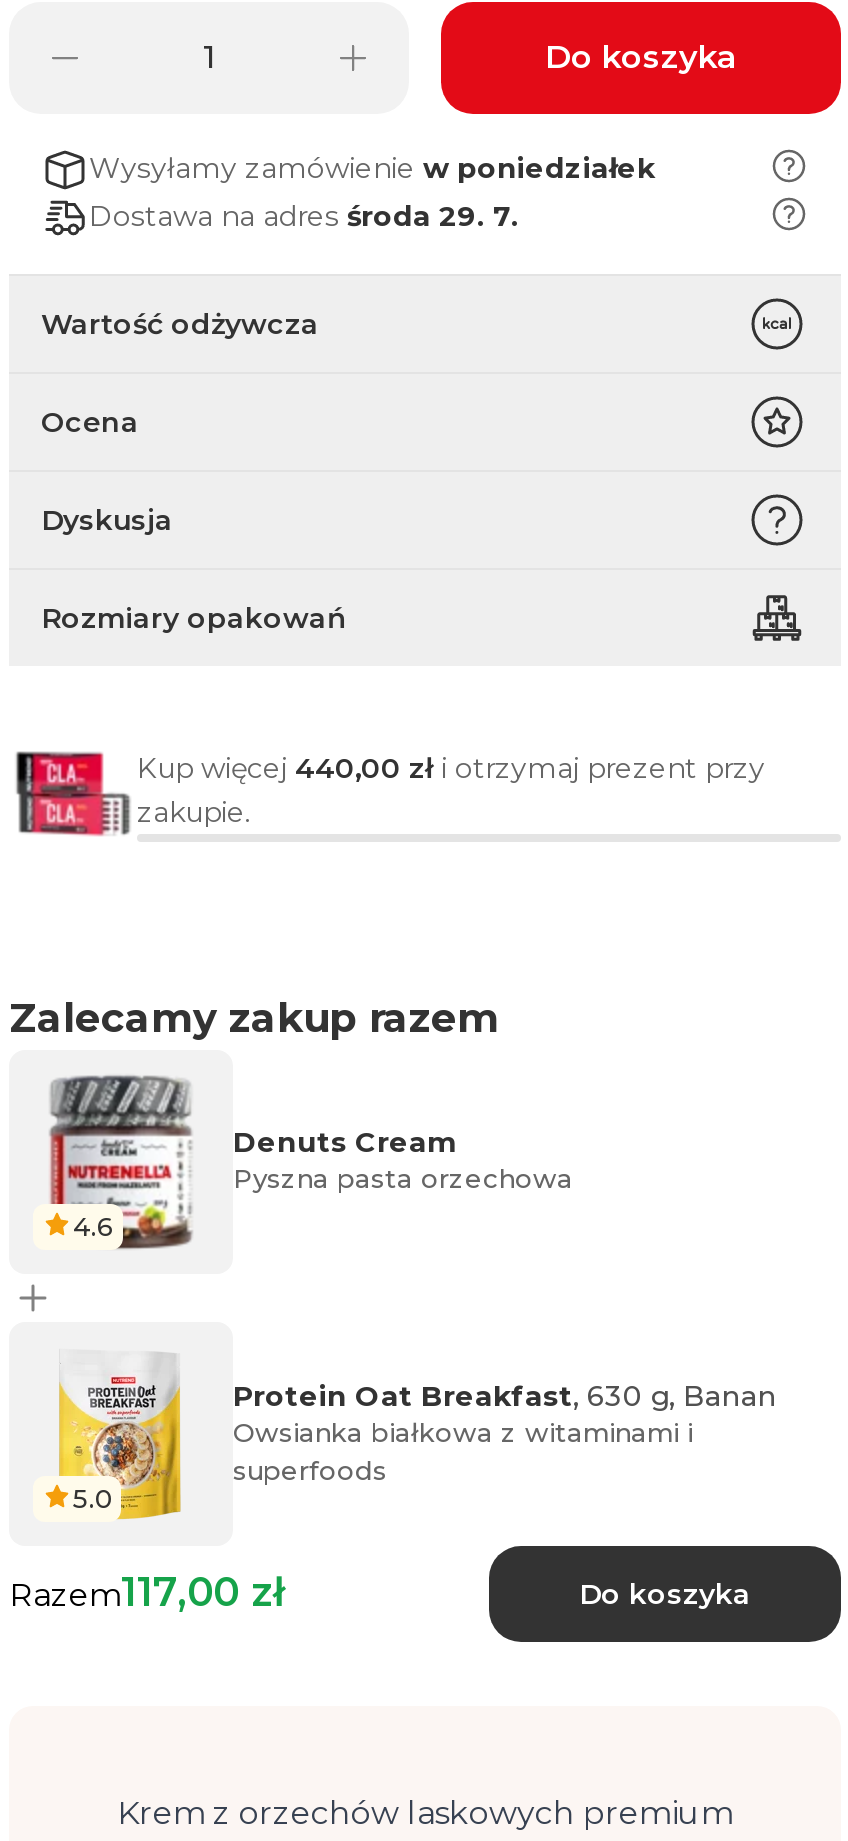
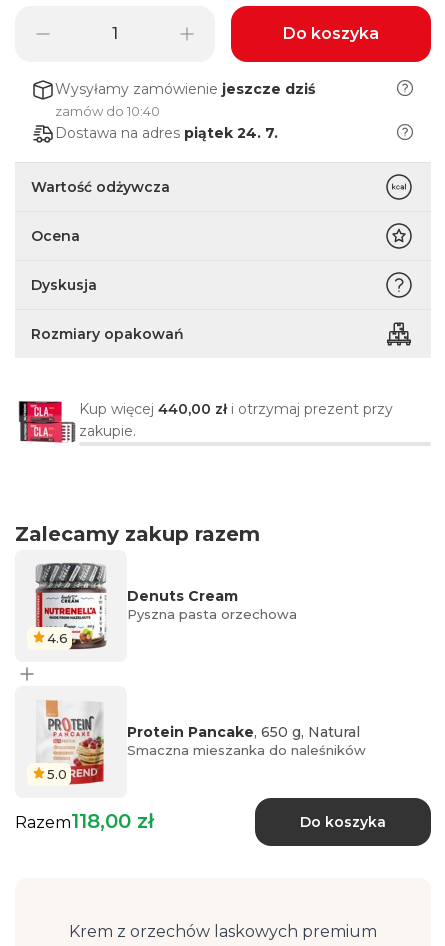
[89,150,655,234] Wysyłamy zamówienie w poniedziałek | Dostawa na adres środa 29. 7. -> [55,80,315,142] Wysyłamy zamówienie jeszcze dziś | zamów do 10:40 | Dostawa na adres piątek 24. 7.
[57,1352,777,1520] [image] | Protein Oat Breakfast, 630 g, Banan | Owsianka białkowa z witaminami i | superfoods -> [40,700,366,785] [image] | Protein Pancake, 650 g, Natural | Smaczna mieszanka do naleśników
[9,1568,285,1616] Razem117,00 zł -> [15,809,154,833] Razem118,00 zł

